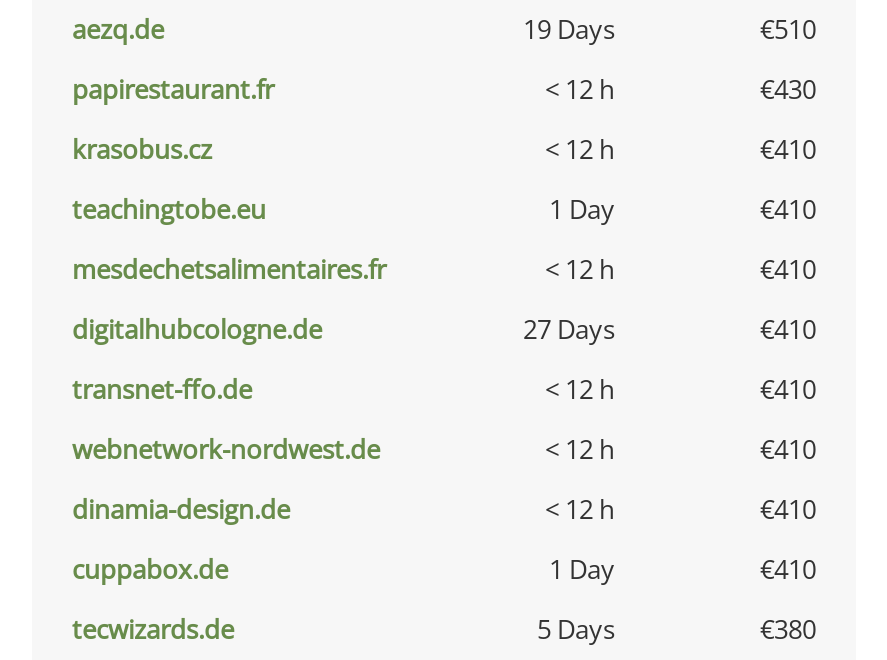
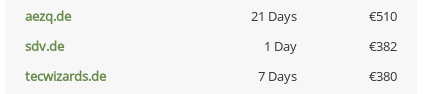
[523,11,615,47] 19 Days -> [250,7,296,25] 21 Days
[72,71,816,227] papirestaurant.fr | < 12 h | €430 | krasobus.cz | < 12 h | €410 | teachingtobe.eu -> [25,37,64,55] sdv.de
[72,191,816,587] €410 | mesdechetsalimentaires.fr | < 12 h | €410 | digitalhubcologne.de | 27 Days | €410 | transnet-ffo.de | < 12 h | €410 | webnetwork-nordwest.de | < 12 h | €410 | dinamia-design.de | < 12 h | €410 | cuppabox.de | 1 Day | €410 -> [369,37,397,55] €382
[537,611,615,647] 5 Days -> [257,67,296,85] 7 Days

